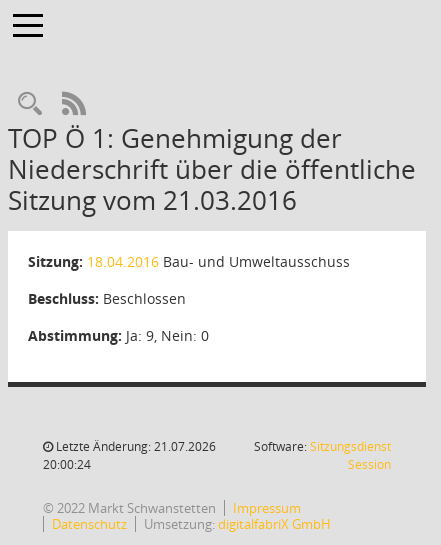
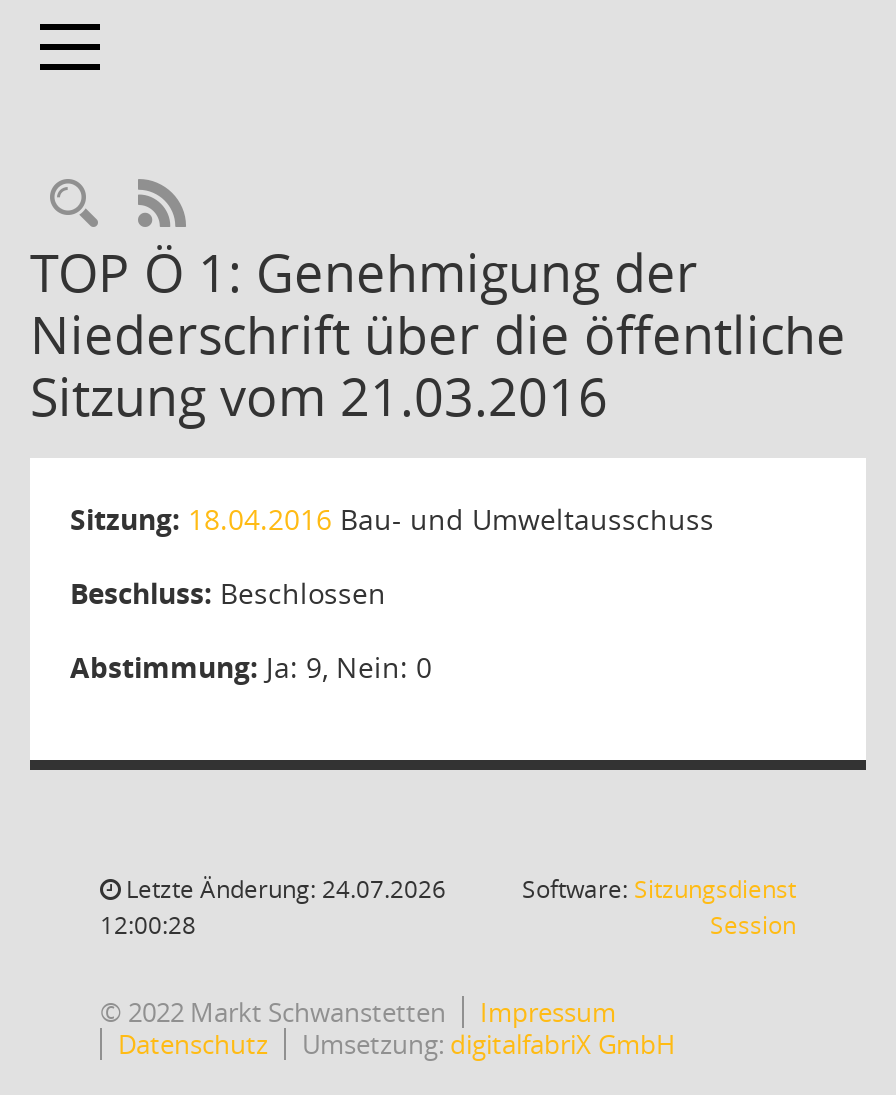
[53,438,216,455] Letzte Änderung: 21.07.2026 -> [120,872,446,906] Letzte Änderung: 24.07.2026
[43,456,91,473] 20:00:24 -> [100,908,196,942] 12:00:28

